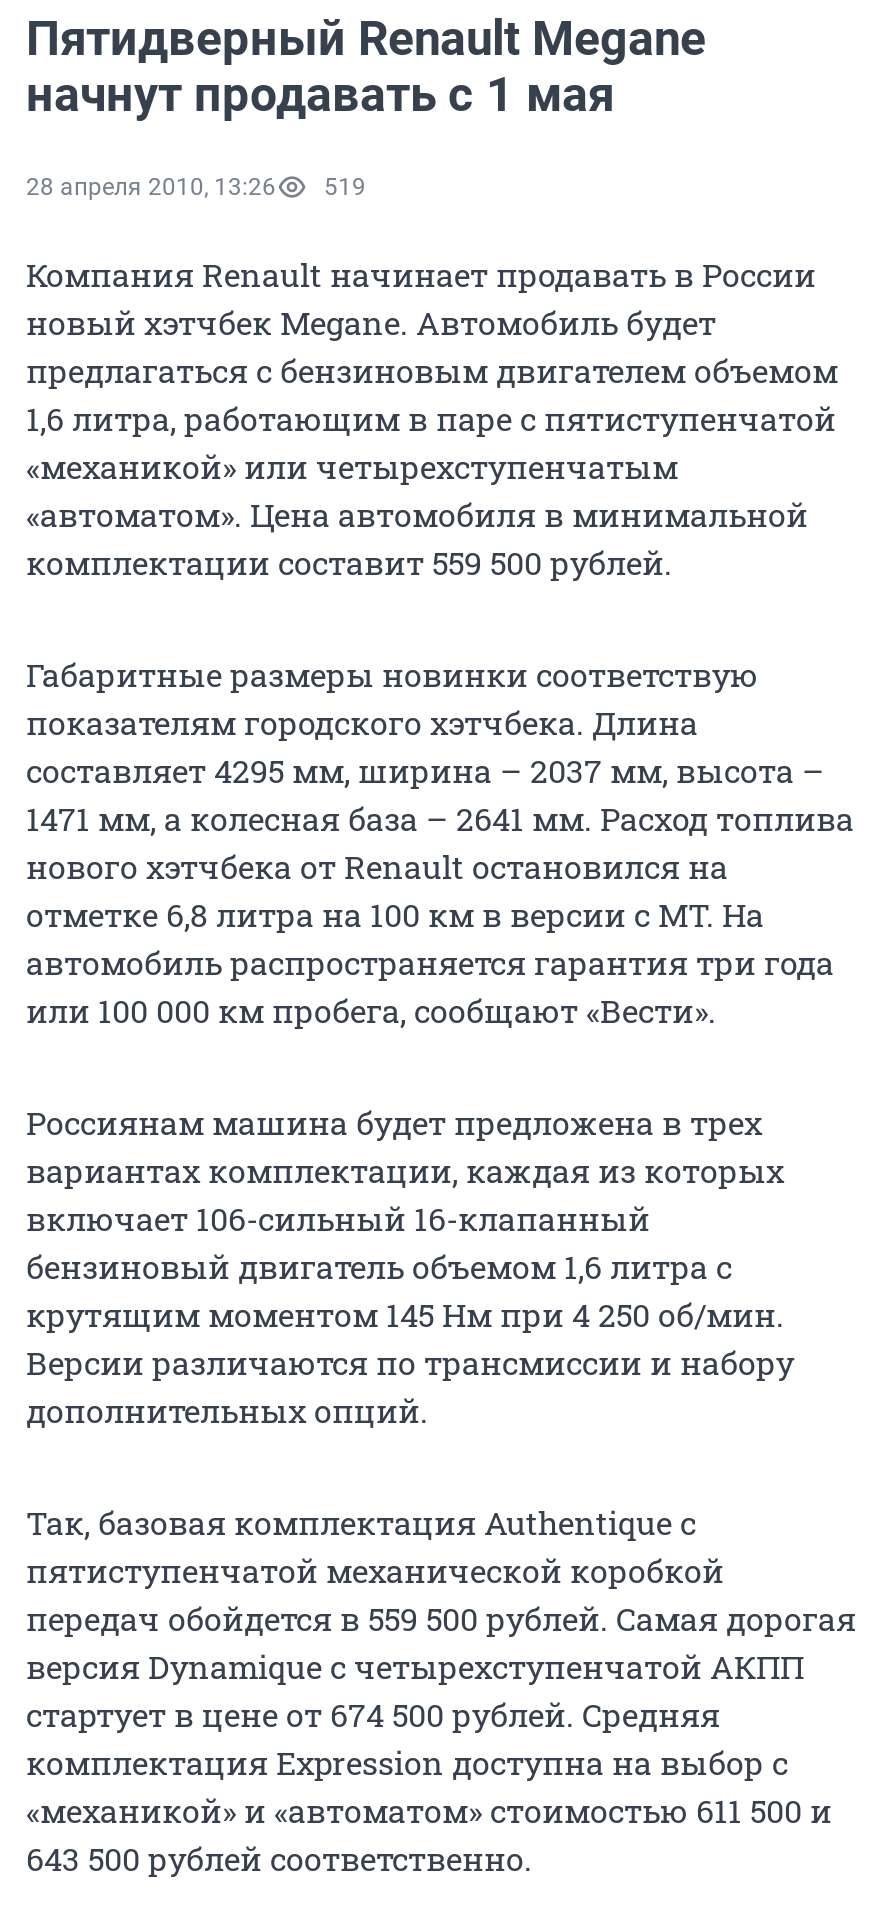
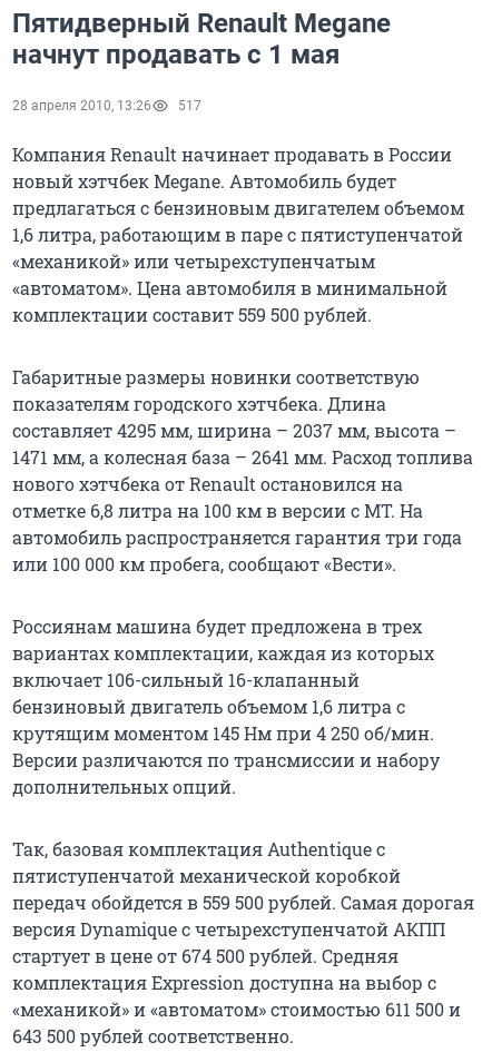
[26,173,366,201] 28 апреля 2010, 13:26 519 -> [12,98,201,114] 28 апреля 2010, 13:26 517

